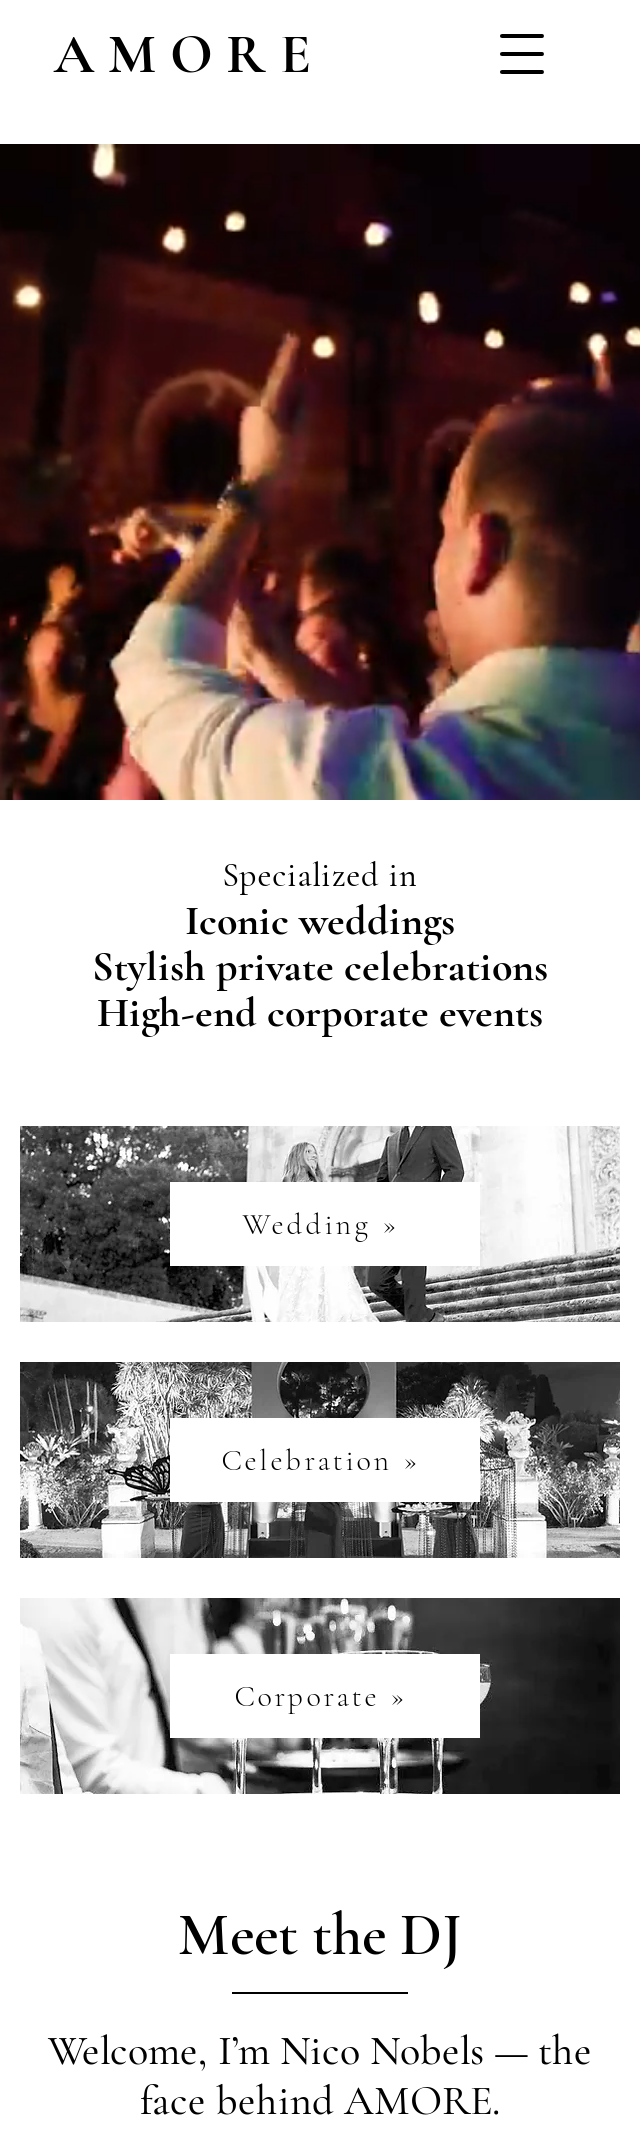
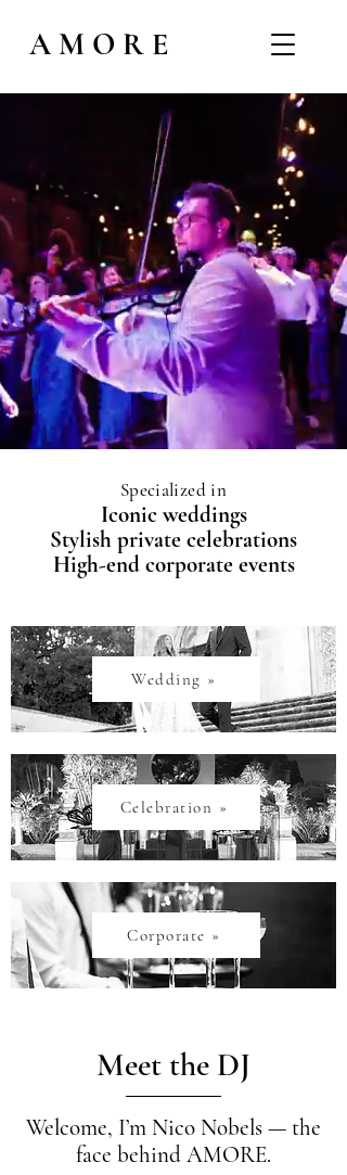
[6,142,634,802] [image] -> [3,92,344,450] [image]

